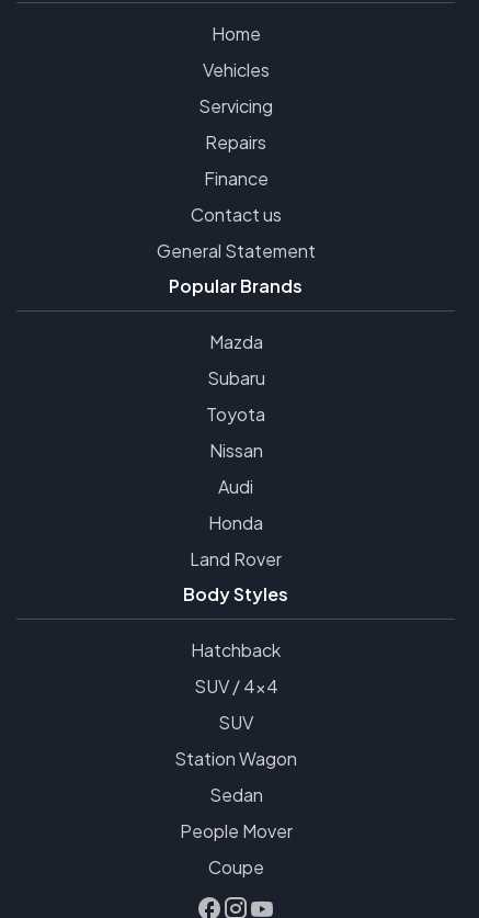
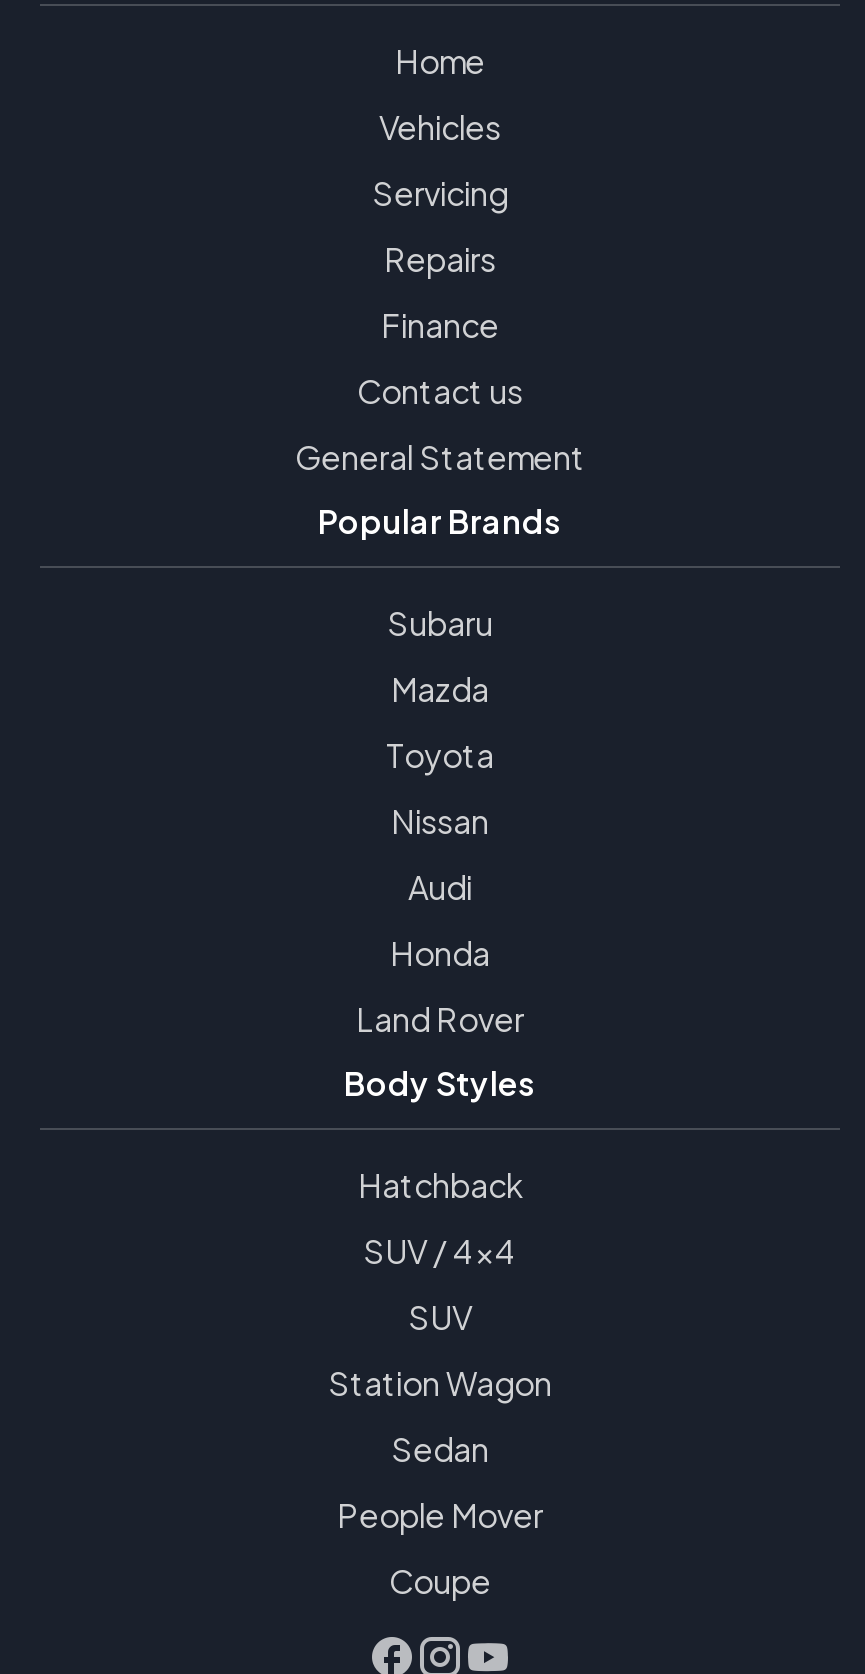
moved [209,330,263,353] -> [391,668,489,710]: Mazda
moved [207,366,265,389] -> [387,602,493,644]: Subaru

